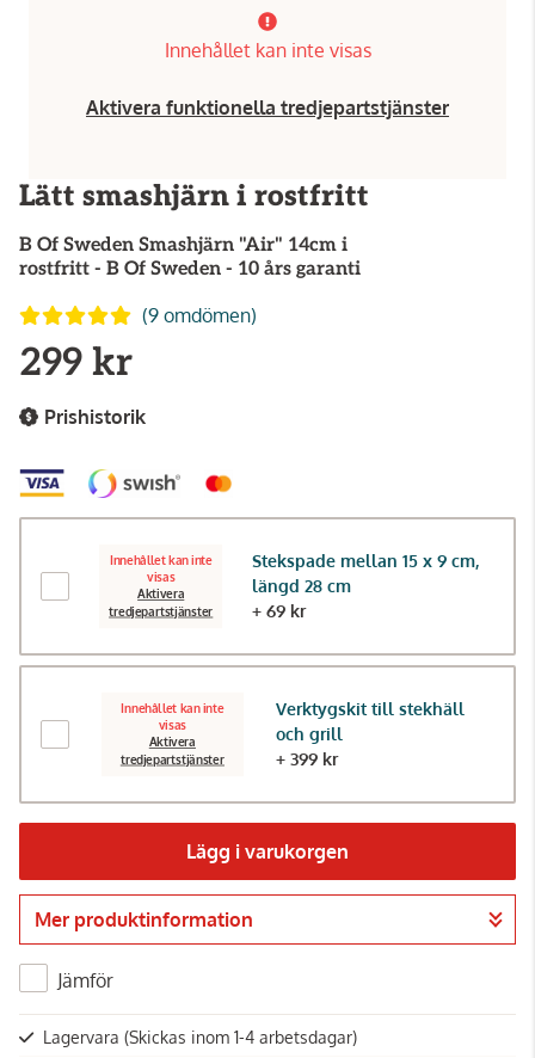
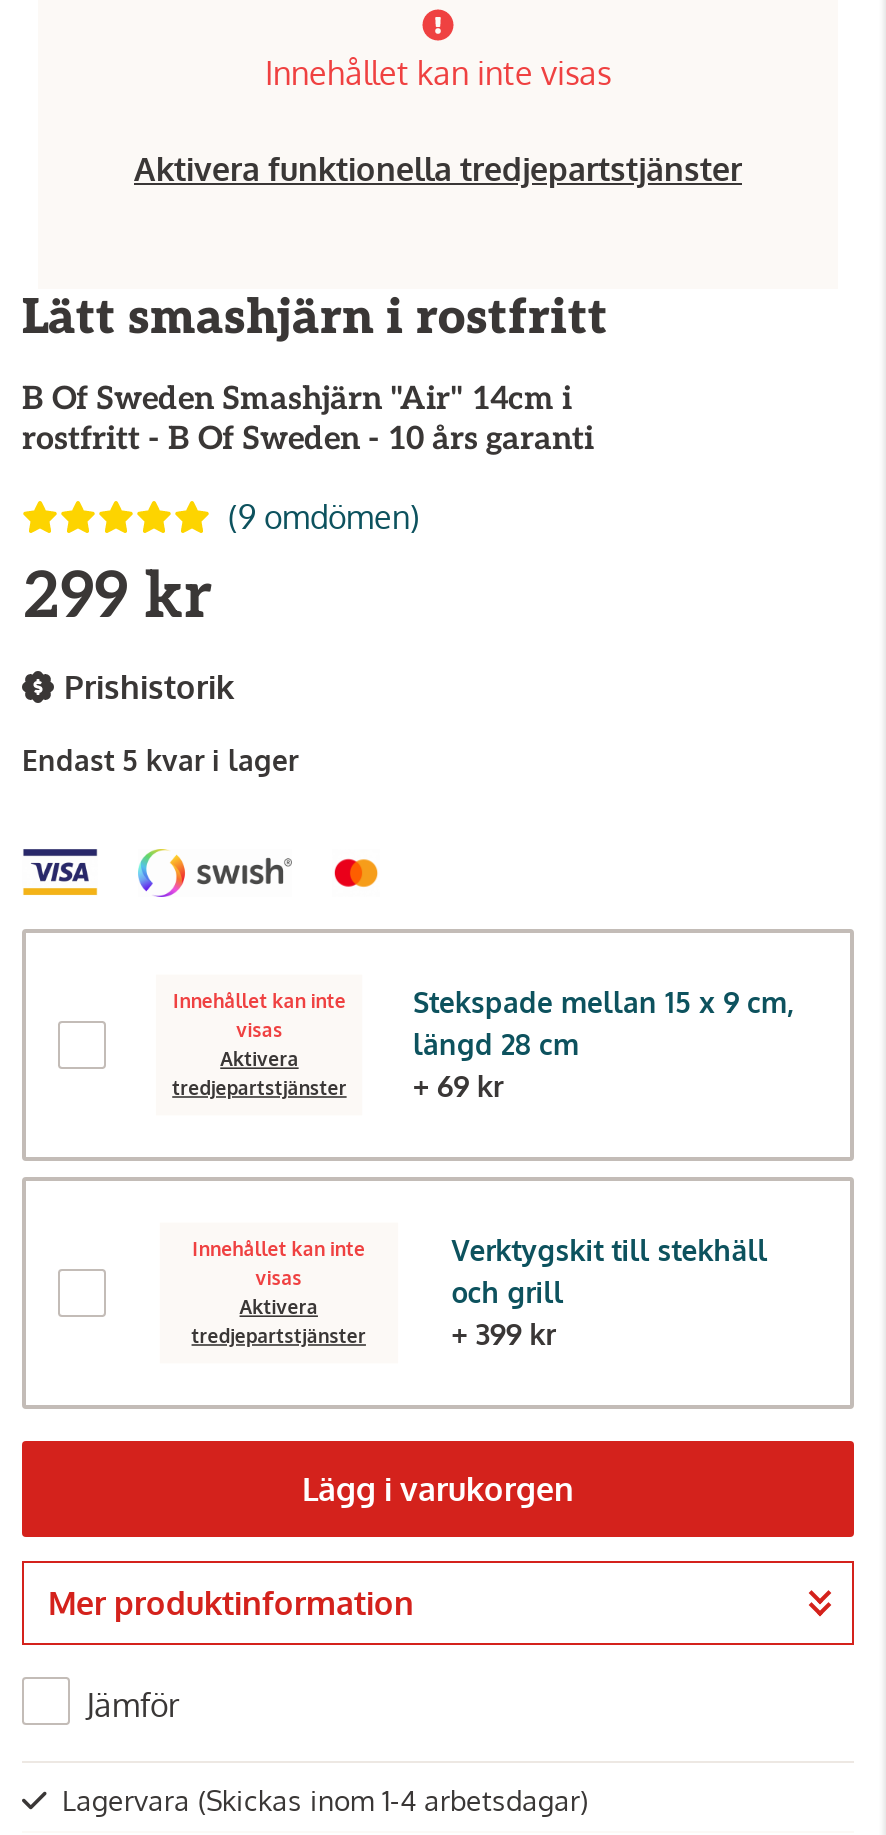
none -> [22,743,298,777] Endast 5 kvar i lager

